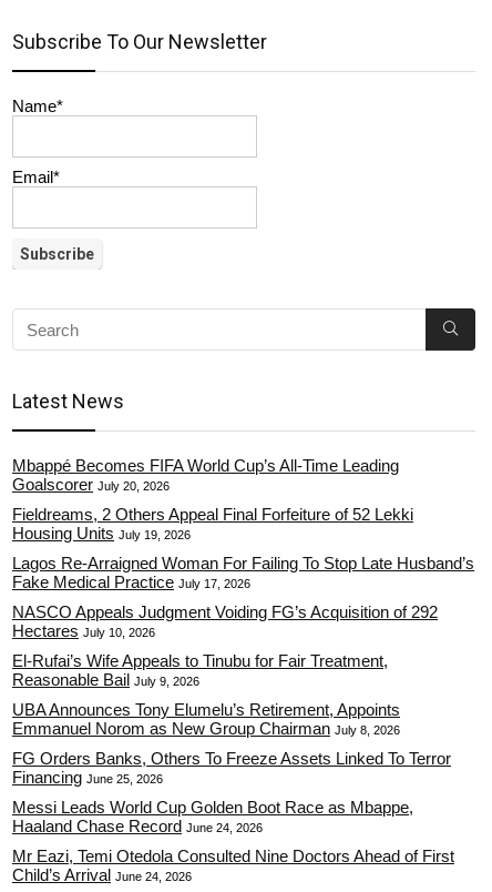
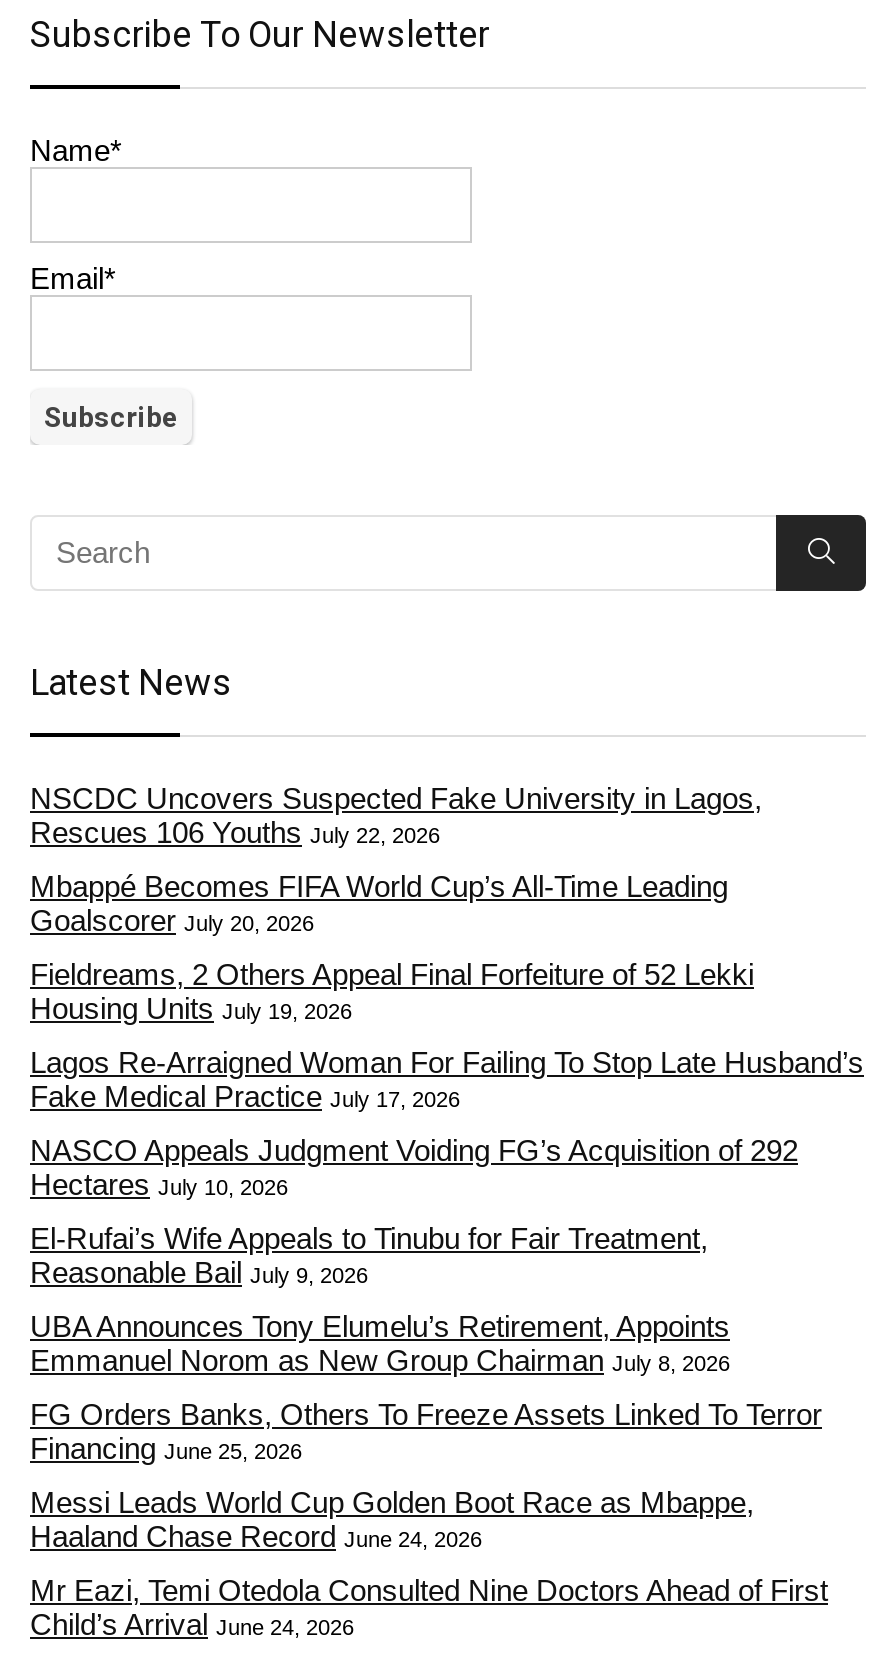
none -> [30,781,762,849] NSCDC Uncovers Suspected Fake University in Lagos, | Rescues 106 Youths July 22, 2026

